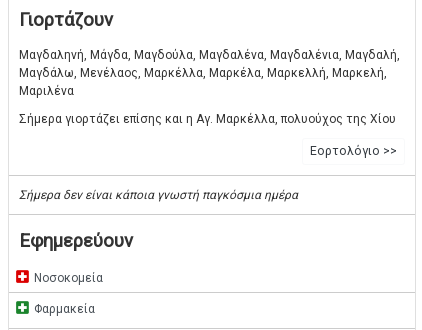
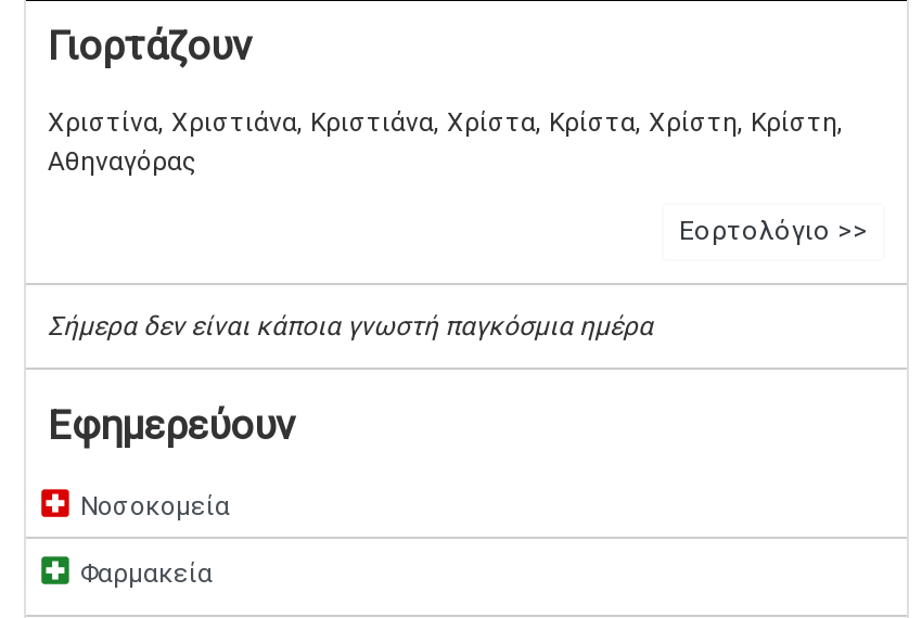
[19,48,400,126] Μαγδαληνή, Μάγδα, Μαγδούλα, Μαγδαλένα, Μαγδαλένια, Μαγδαλή, | Μαγδάλω, Μενέλαος, Μαρκέλλα, Μαρκέλα, Μαρκελλή, Μαρκελή, | Μαριλένα | Σήμερα γιορτάζει επίσης και η Αγ. Μαρκέλλα, πολυούχος της Χίου -> [48,106,844,176] Χριστίνα, Χριστιάνα, Κριστιάνα, Χρίστα, Κρίστα, Χρίστη, Κρίστη, | Αθηναγόρας

